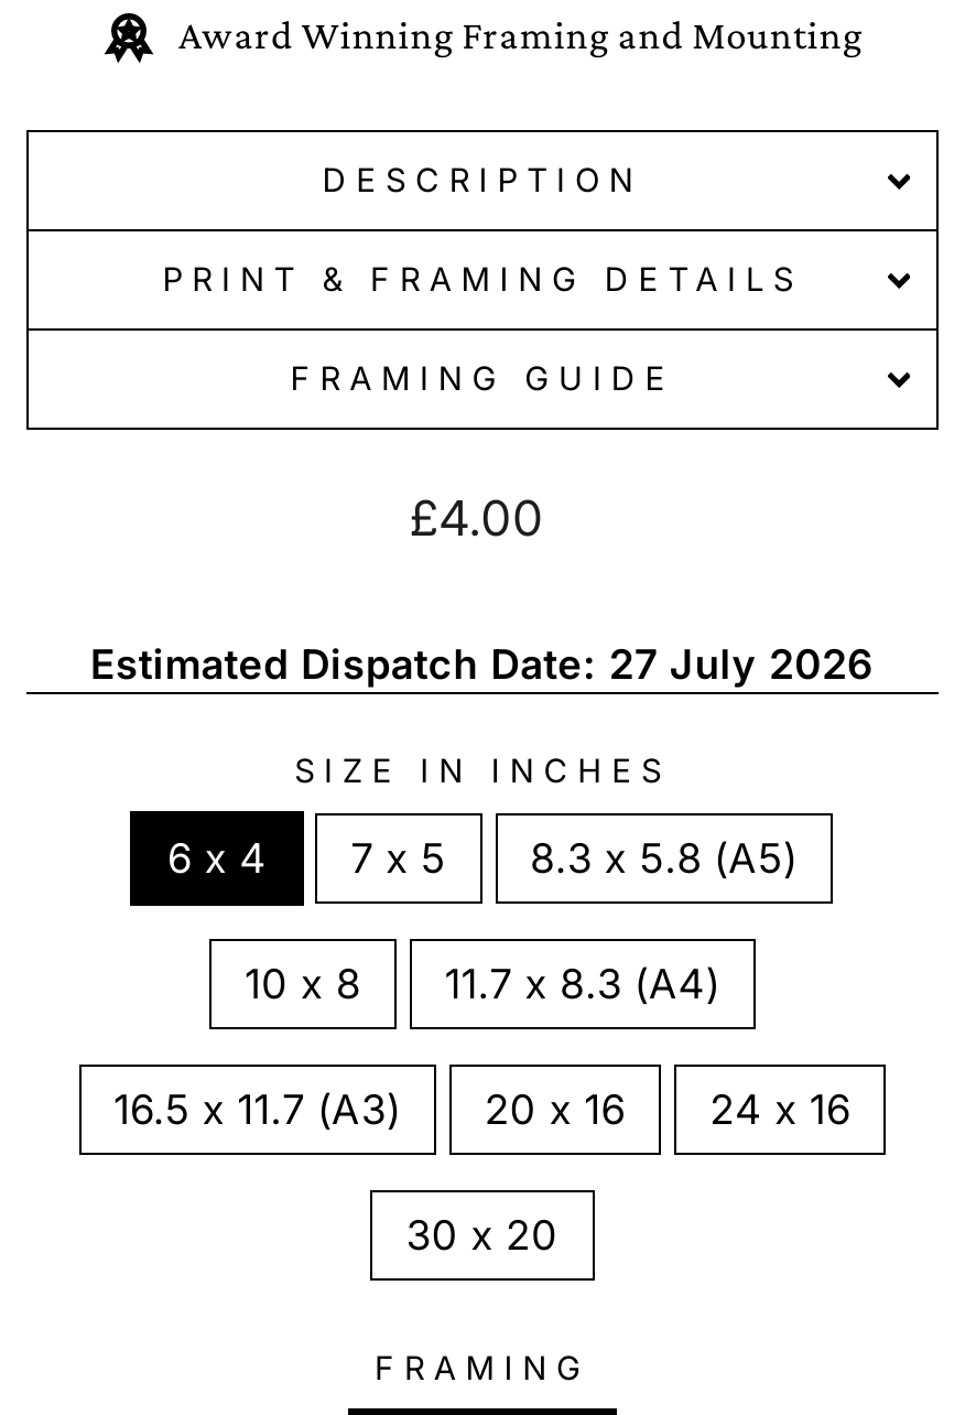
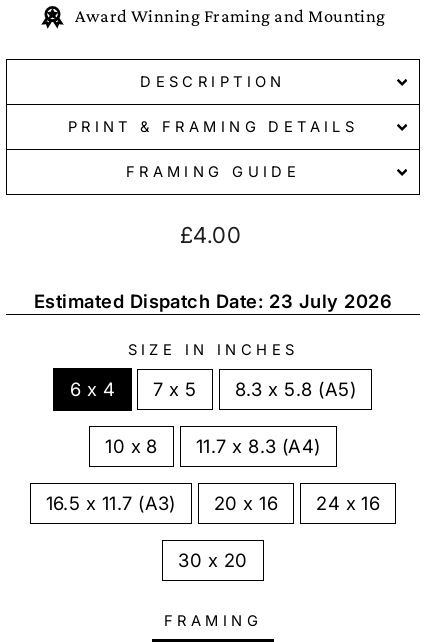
[90,639,875,687] Estimated Dispatch Date: 27 July 2026 -> [34,290,392,312] Estimated Dispatch Date: 23 July 2026

